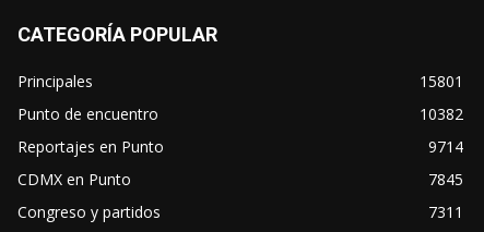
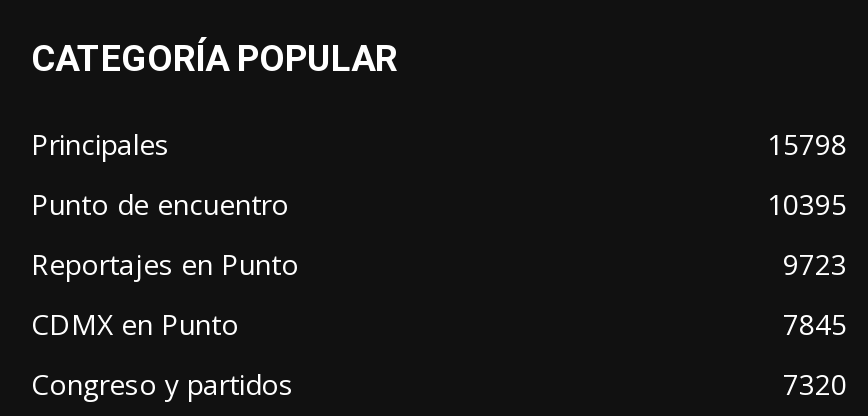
[420,71,463,92] 15801 -> [767,126,847,164] 15798
[420,104,463,124] 10382 -> [767,186,847,224] 10395
[428,136,463,157] 9714 -> [783,246,847,284] 9723
[428,202,463,223] 7311 -> [783,366,847,404] 7320

